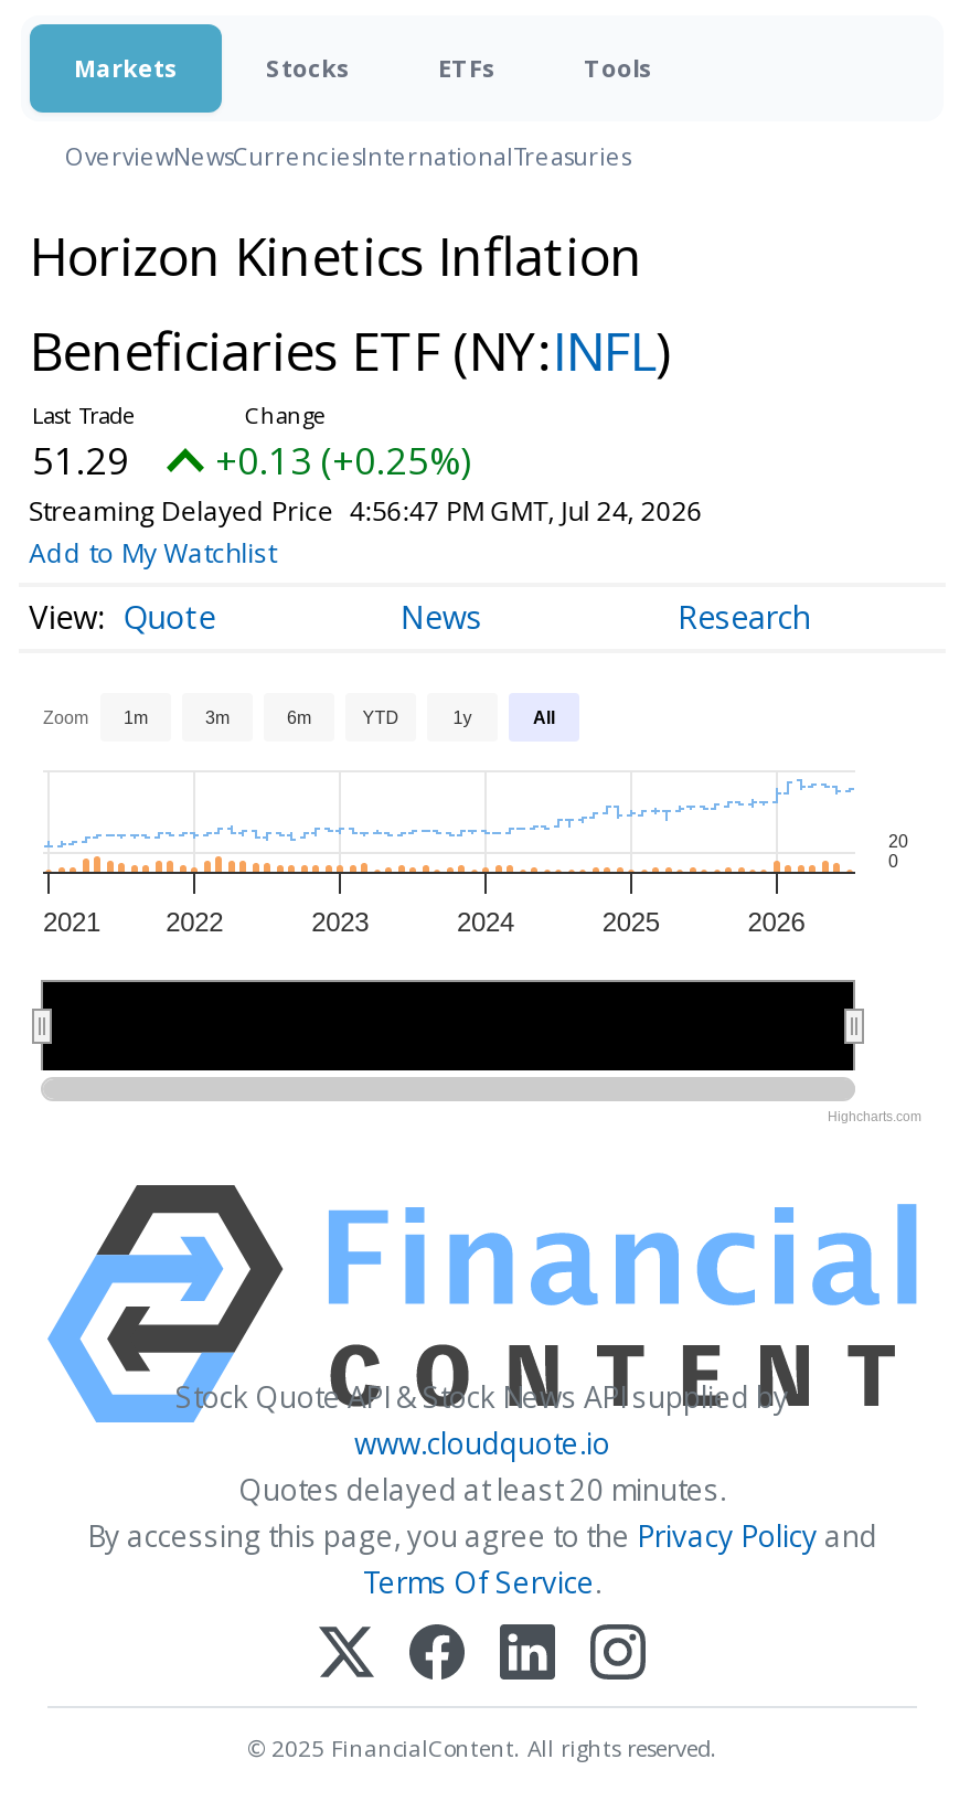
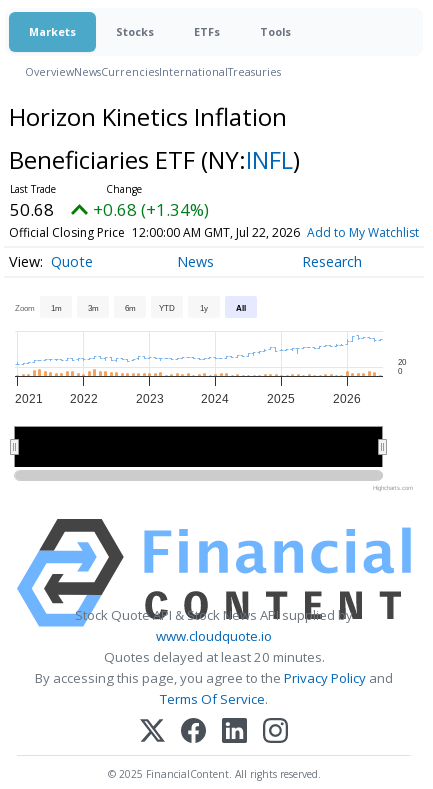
[29,435,703,572] 51.29 | +0.13 (+0.25%) | Streaming Delayed Price 4:56:47 PM GMT, Jul 24, 2026 | Add to My Watchlist -> [9,198,419,241] 50.68 | +0.68 (+1.34%) | Official Closing Price 12:00:00 AM GMT, Jul 22, 2026 Add to My Watchlist

